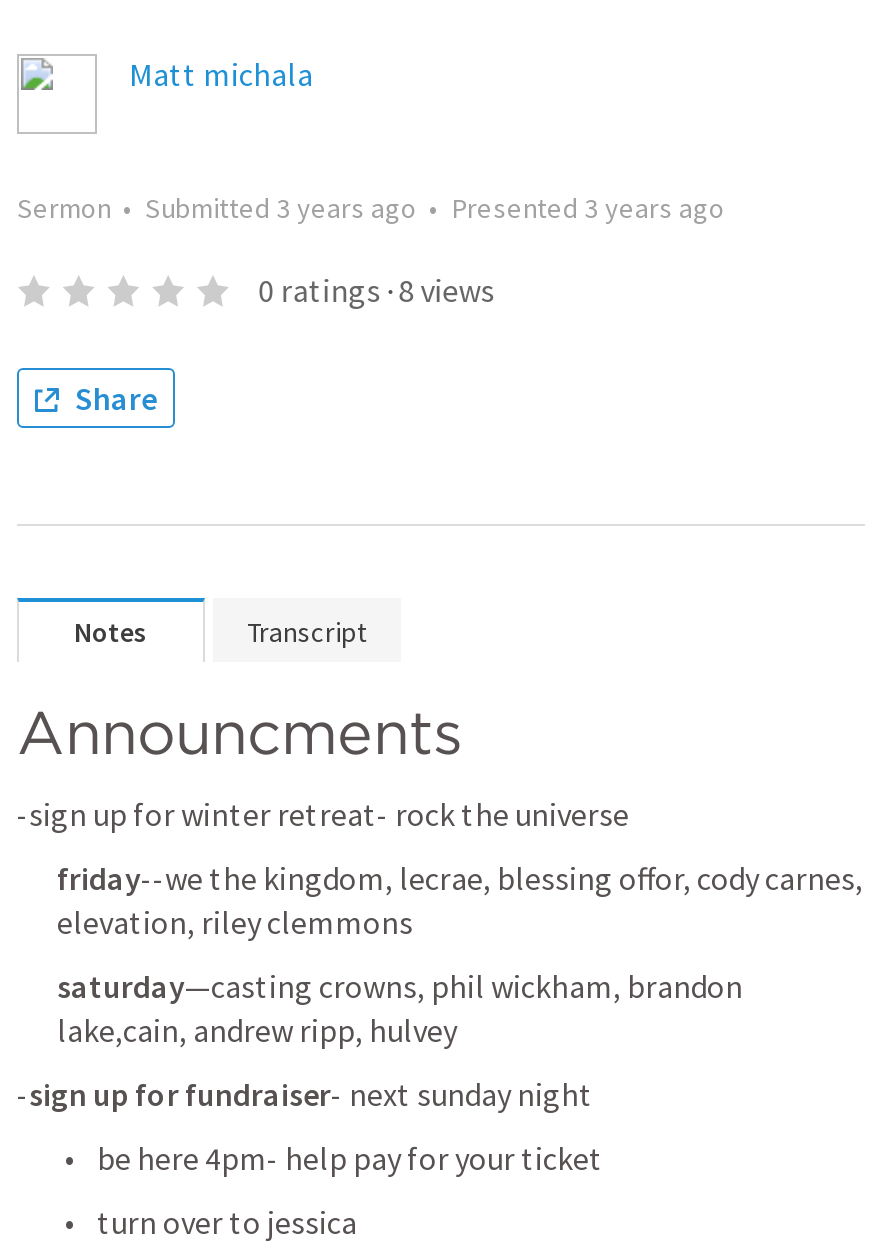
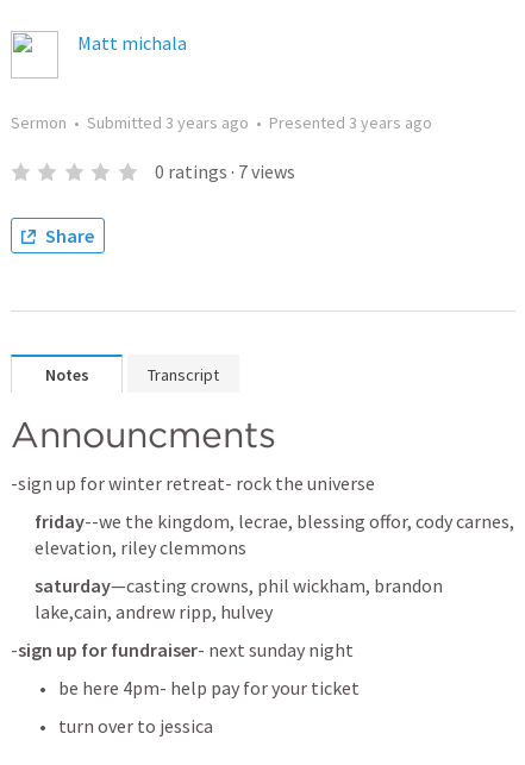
[258,270,494,310] 0 ratings · 8 views -> [154,159,295,183] 0 ratings · 7 views

